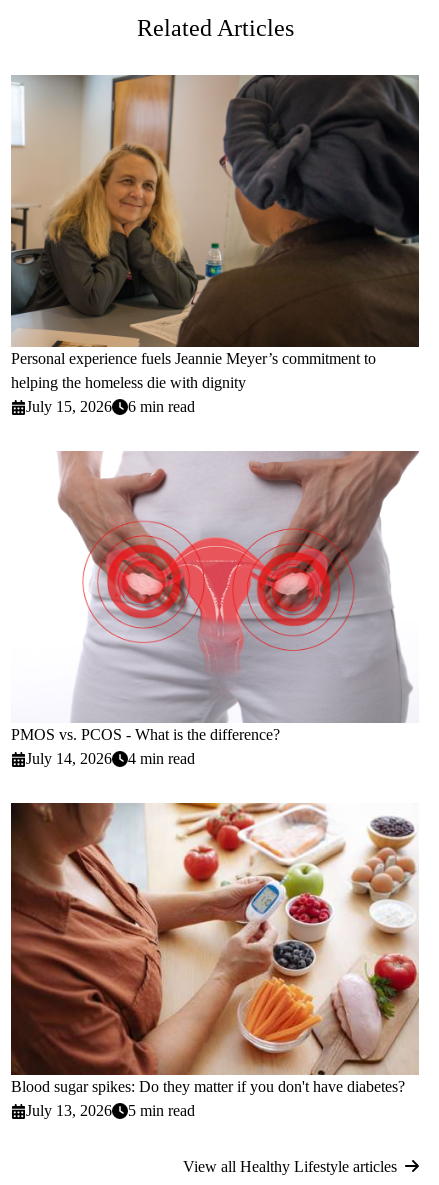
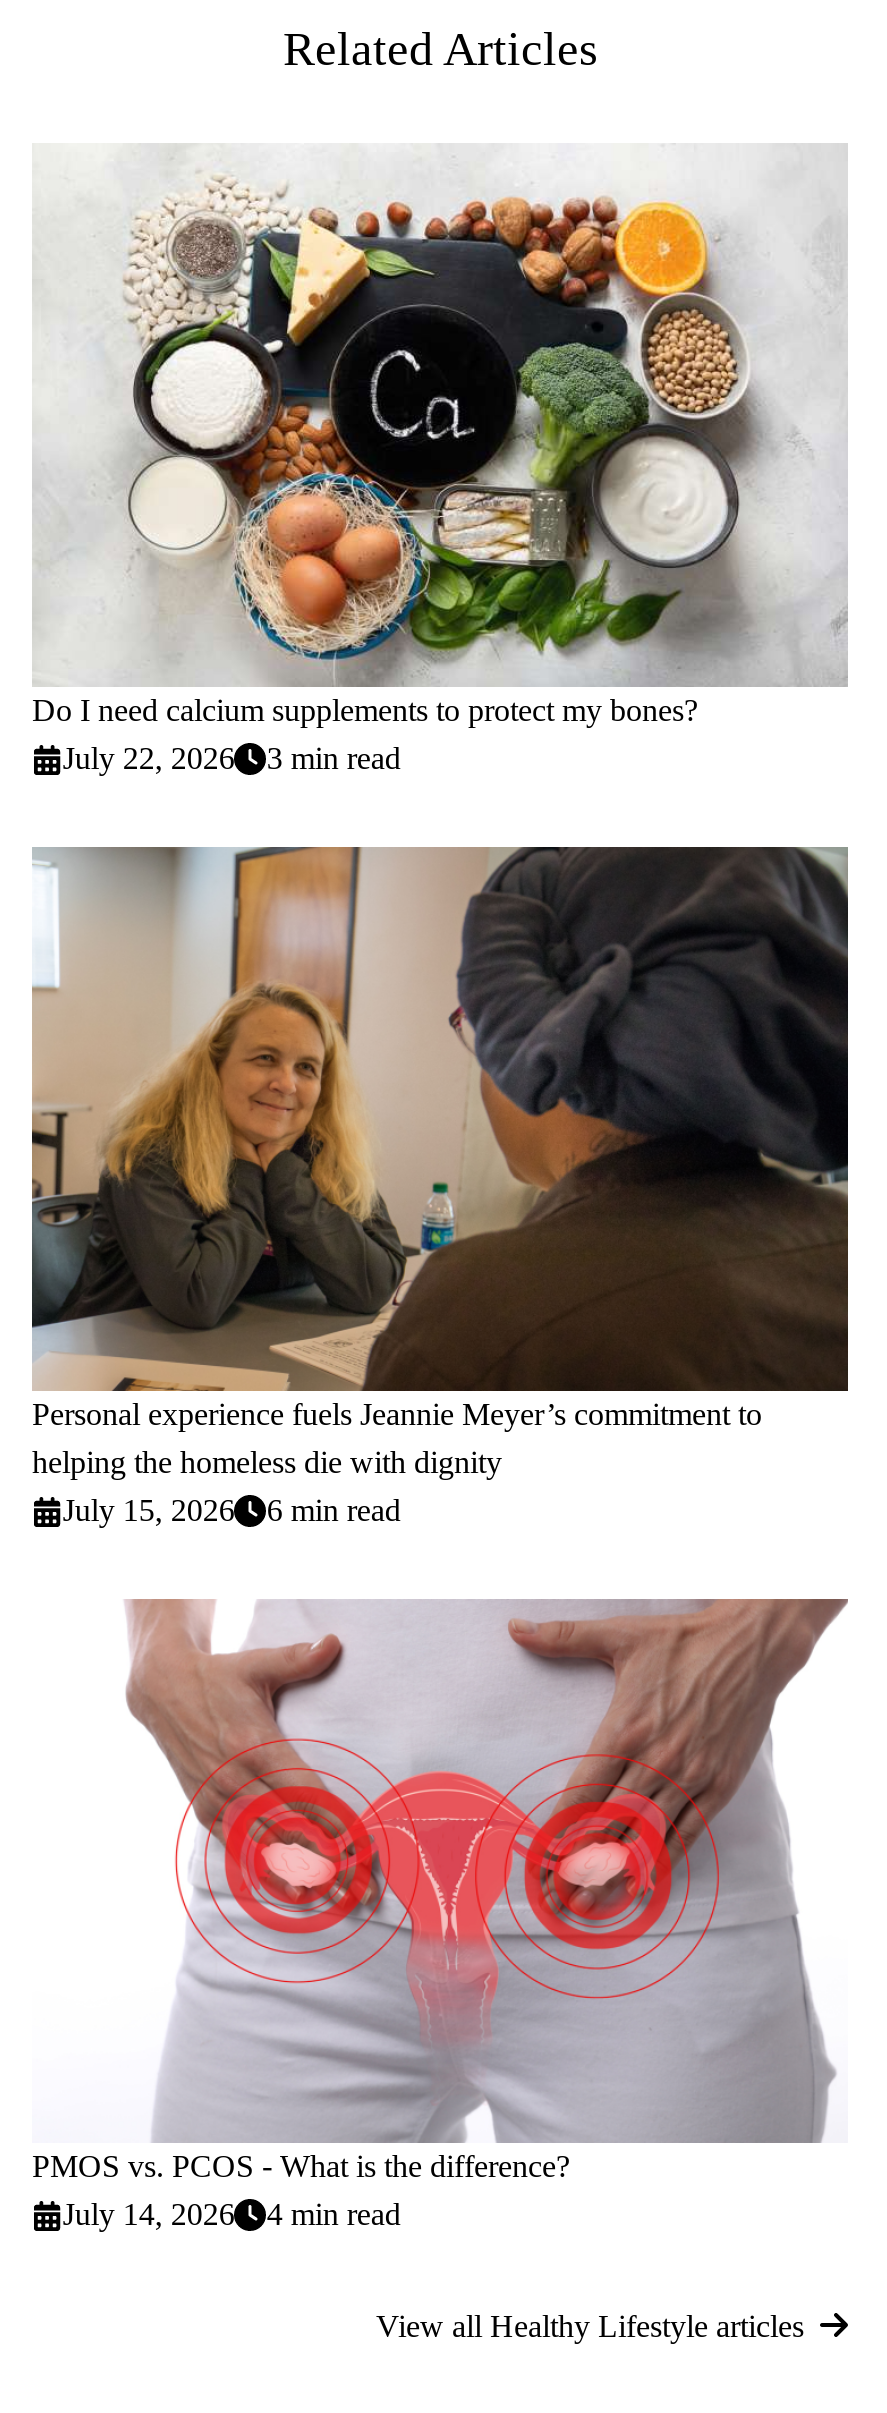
none -> [32,145,848,775] [image] | Do I need calcium supplements to protect my bones? | July 22, 2026 | 3 min read
moved [9,74,421,767] -> [28,845,852,2231]: [image] | Personal experience fuels Jeannie Meyer’s commitment to | helping the homeless die with dignity | July 15, 2026 | 6 min read | PMOS vs. PCOS - What is the difference? | July 14, 2026 | 4 min read
[10,802,420,1119] [image] | Blood sugar spikes: Do they matter if you don't have diabetes? | July 13, 2026 | 5 min read -> none

